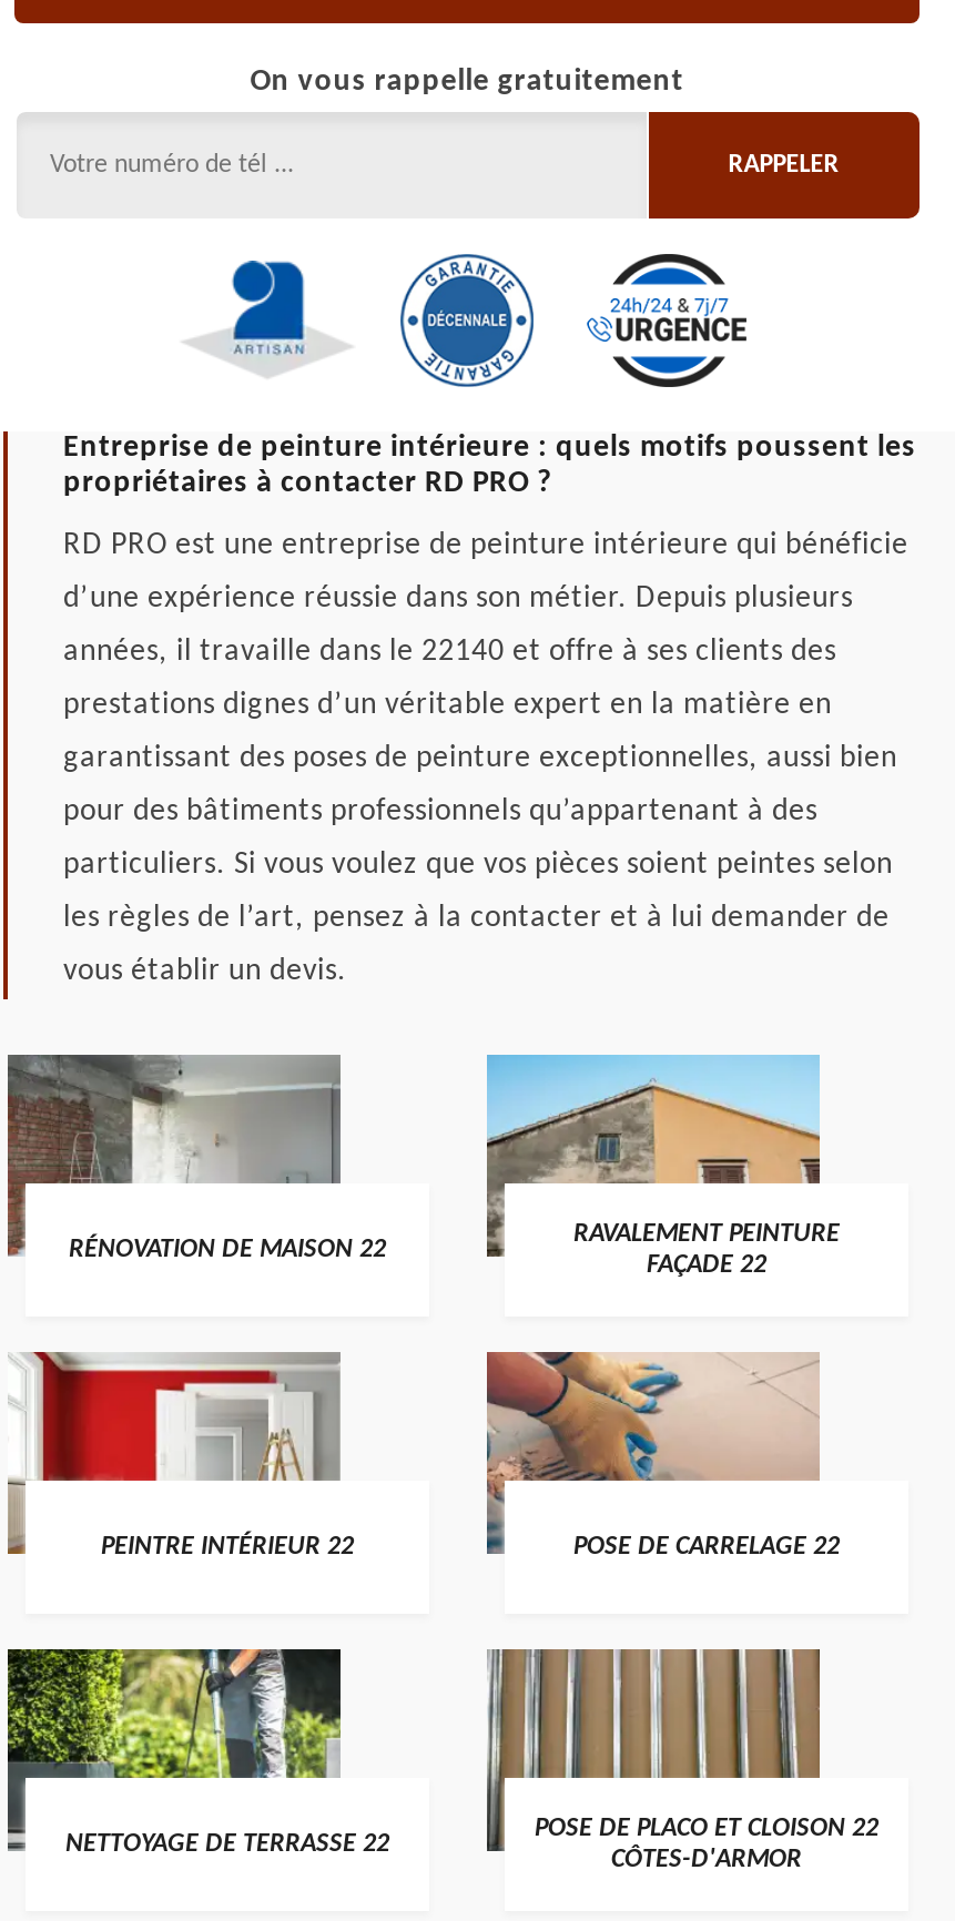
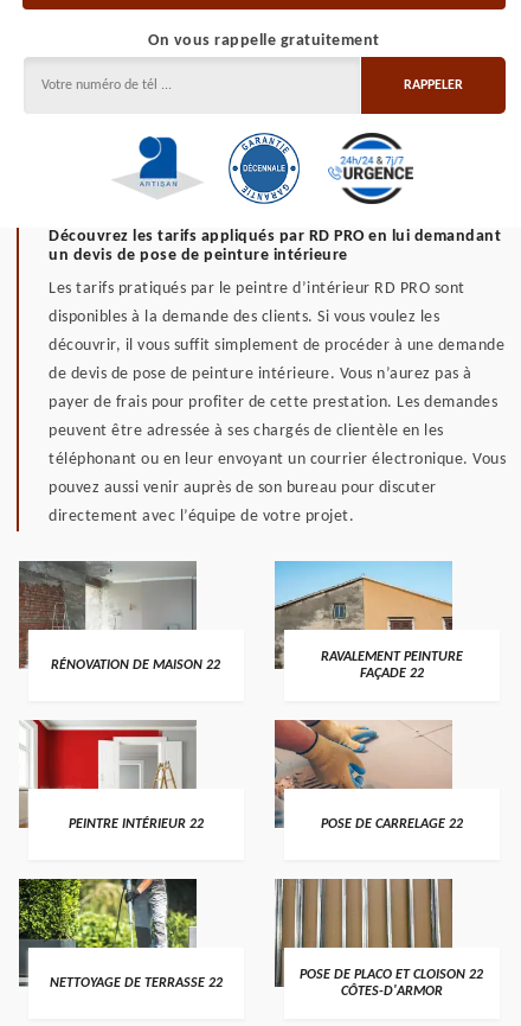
[63,431,916,500] Entreprise de peinture intérieure : quels motifs poussent les | propriétaires à contacter RD PRO ? -> [49,228,501,265] Découvrez les tarifs appliqués par RD PRO en lui demandant | un devis de pose de peinture intérieure
[63,529,908,562] RD PRO est une entreprise de peinture intérieure qui bénéficie -> [49,280,465,298] Les tarifs pratiqués par le peintre d’intérieur RD PRO sont
[63,582,853,616] d’une expérience réussie dans son métier. Depuis plusieurs -> [49,308,439,326] disponibles à la demande des clients. Si vous voulez les
[63,636,836,669] années, il travaille dans le 22140 et offre à ses clients des -> [49,337,504,355] découvrir, il vous suffit simplement de procéder à une demande
[63,689,832,722] prestations dignes d’un véritable expert en la matière en -> [49,365,472,383] de devis de pose de peinture intérieure. Vous n’aurez pas à
[63,742,897,775] garantissant des poses de peinture exceptionnelles, aussi bien -> [49,394,497,412] payer de frais pour profiter de cette prestation. Les demandes
[63,795,817,829] pour des bâtiments professionnels qu’appartenant à des -> [49,422,443,440] peuvent être adressée à ses chargés de clientèle en les
[63,848,893,882] particuliers. Si vous voulez que vos pièces soient peintes selon -> [49,451,506,469] téléphonant ou en leur envoyant un courrier électronique. Vous
[63,902,890,935] les règles de l’art, pensez à la contacter et à lui demander de -> [49,479,436,497] pouvez aussi venir auprès de son bureau pour discuter
[63,955,347,988] vous établir un devis. -> [49,508,354,525] directement avec l’équipe de votre projet.

